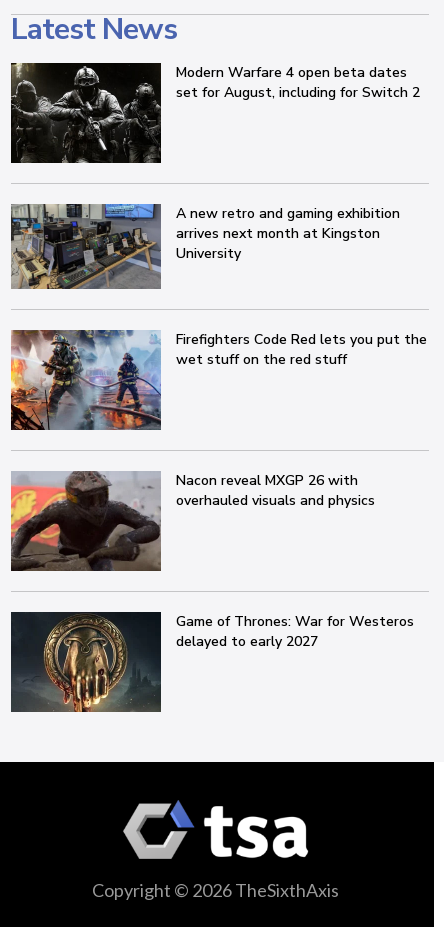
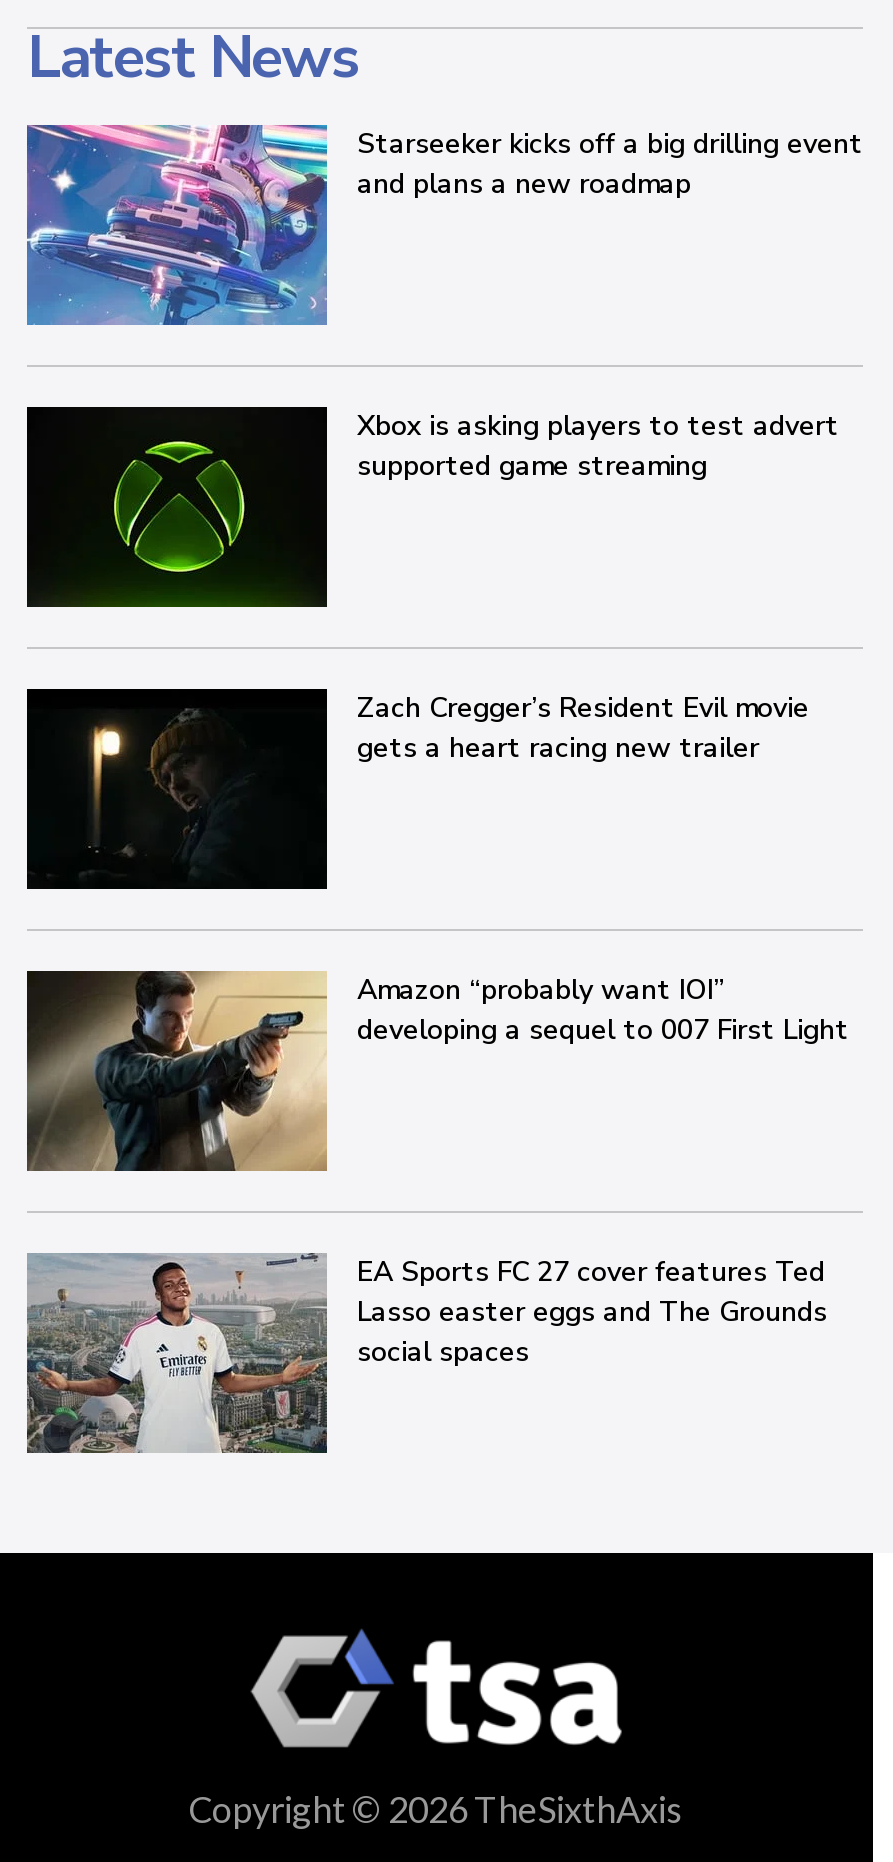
[10,62,420,164] [image] | Modern Warfare 4 open beta dates | set for August, including for Switch 2 -> [25,123,863,327] [image] | Starseeker kicks off a big drilling event | and plans a new roadmap
[11,203,400,290] [image] | A new retro and gaming exhibition | arrives next month at Kingston | University -> [27,405,839,609] [image] | Xbox is asking players to test advert | supported game streaming
[10,329,427,431] [image] | Firefighters Code Red lets you put the | wet stuff on the red stuff -> [25,687,809,891] [image] | Zach Cregger’s Resident Evil movie | gets a heart racing new trailer
[10,471,375,572] [image] | Nacon reveal MXGP 26 with | overhauled visuals and physics -> [25,971,849,1173] [image] | Amazon “probably want IOI” | developing a sequel to 007 First Light
[11,611,414,712] [image] | Game of Thrones: War for Westeros | delayed to early 2027 -> [27,1253,827,1455] [image] | EA Sports FC 27 cover features Ted | Lasso easter eggs and The Grounds | social spaces

